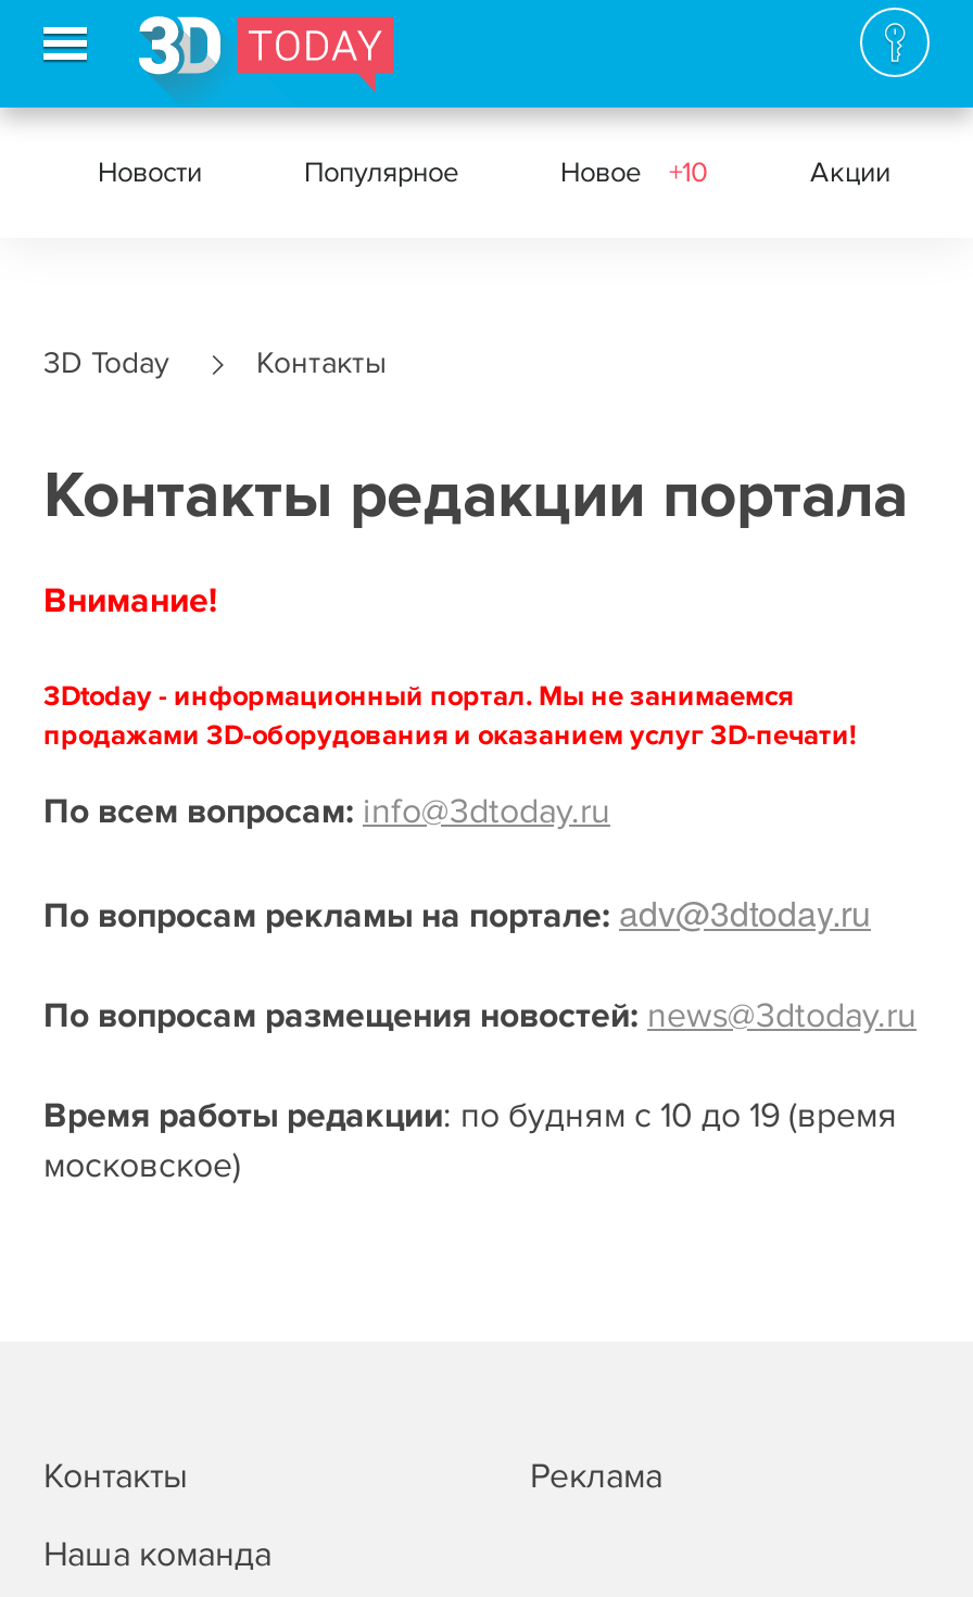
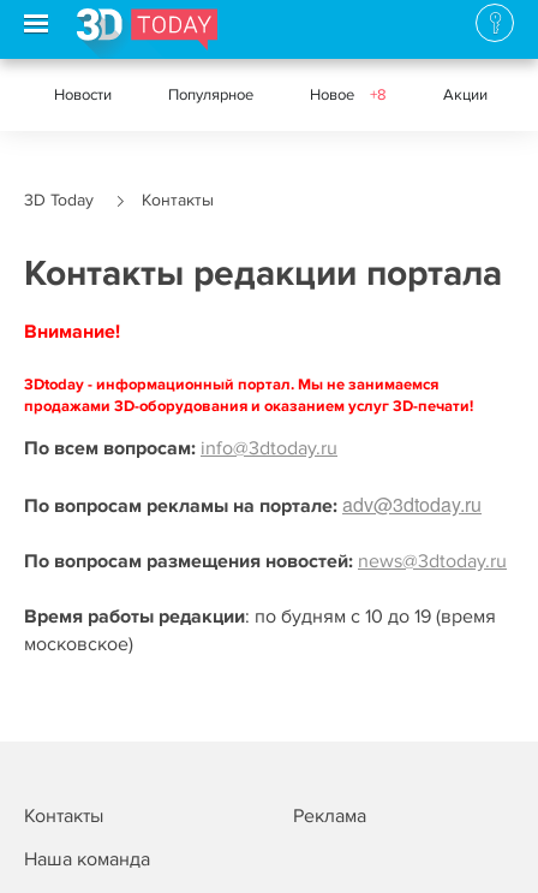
[560,155,708,190] Новое +10 -> [310,85,387,105] Новое +8

